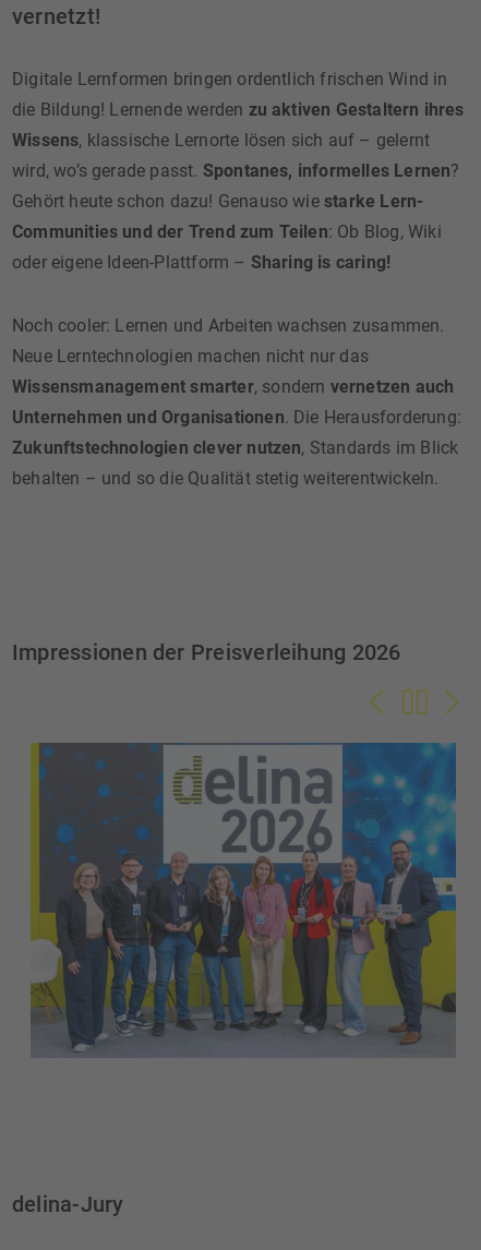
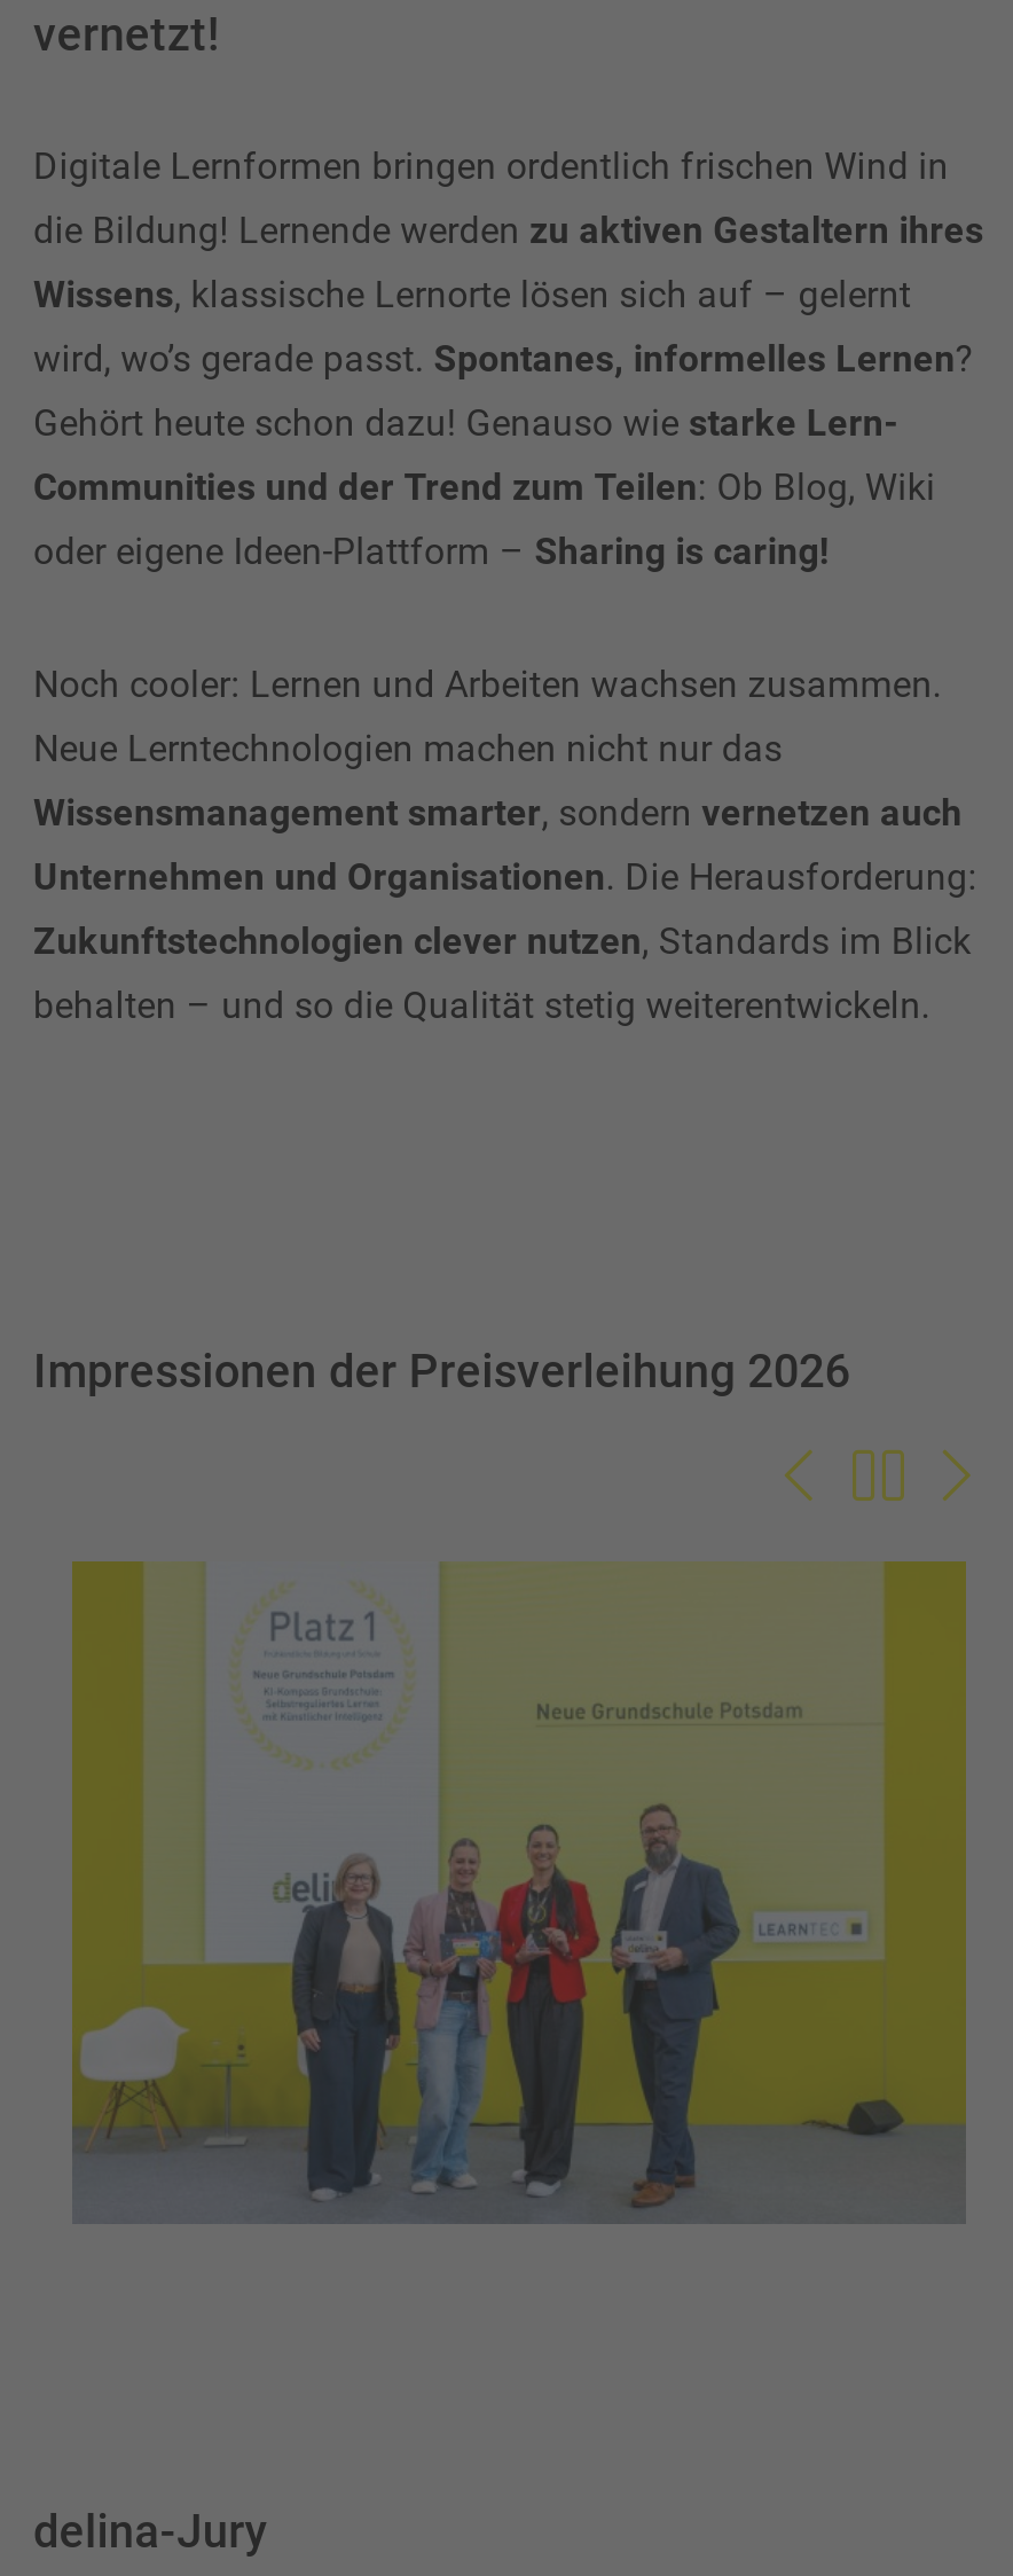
[31,742,457,1056] [image] -> [70,1559,968,2222] [image]

